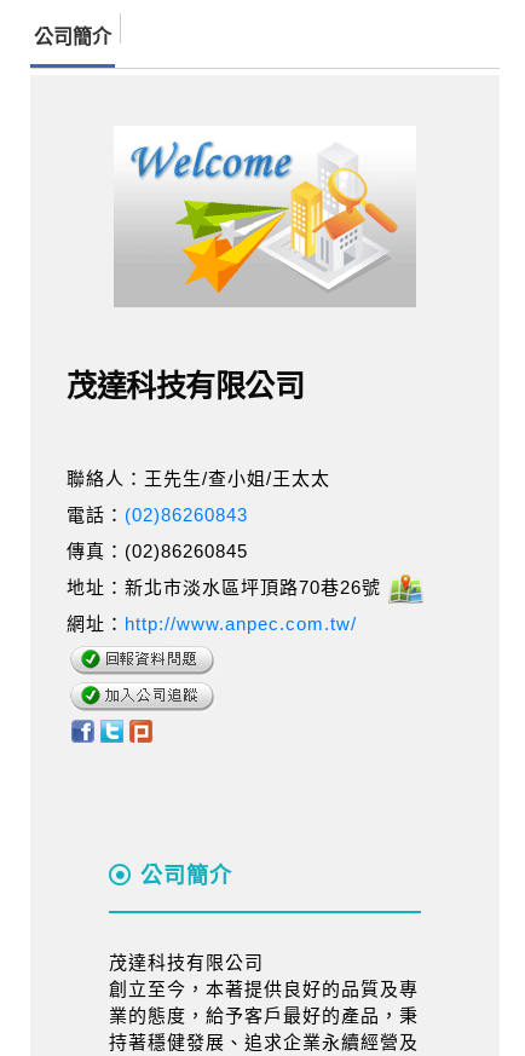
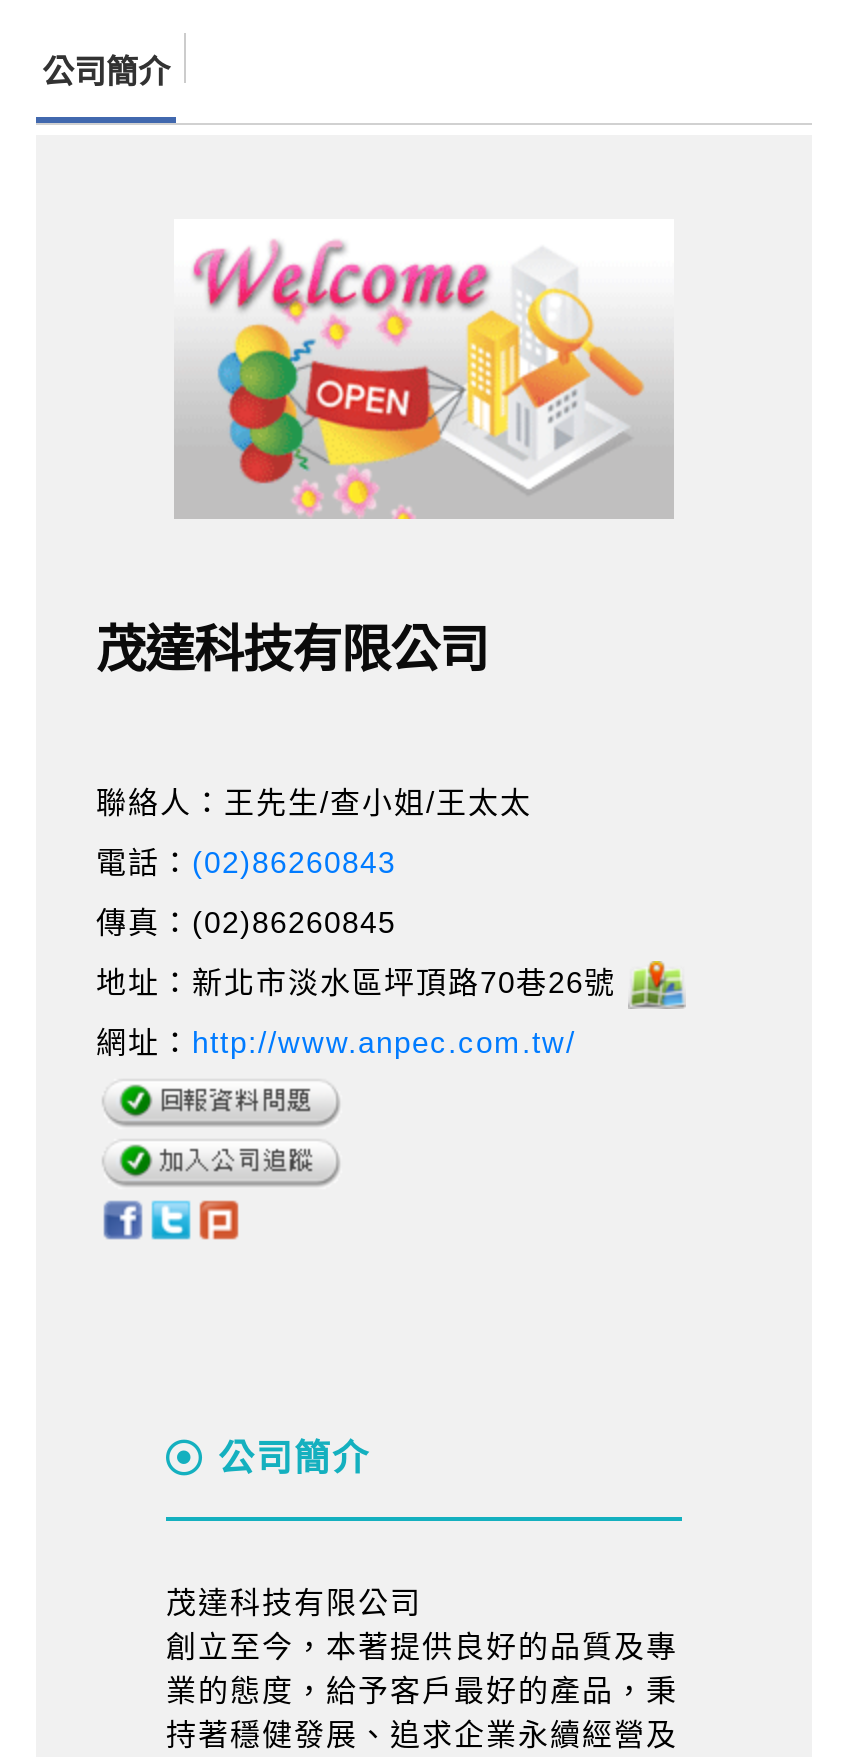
[126,139,305,307] [image] -> [192,239,492,521] [image]

